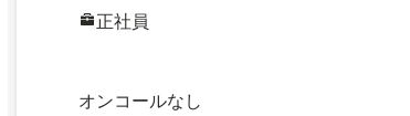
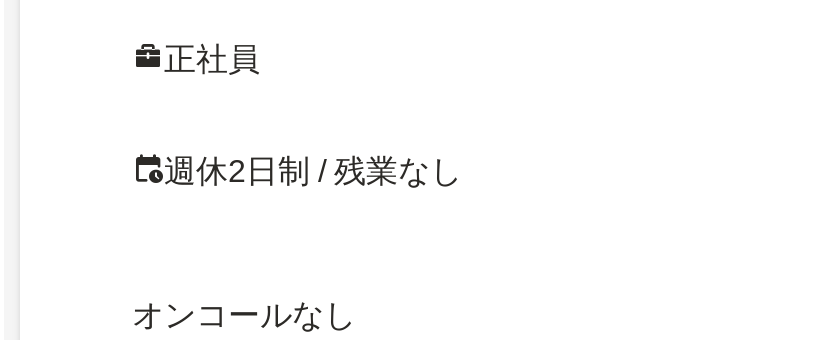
none -> [164,153,462,187] 週休2日制 / 残業なし

